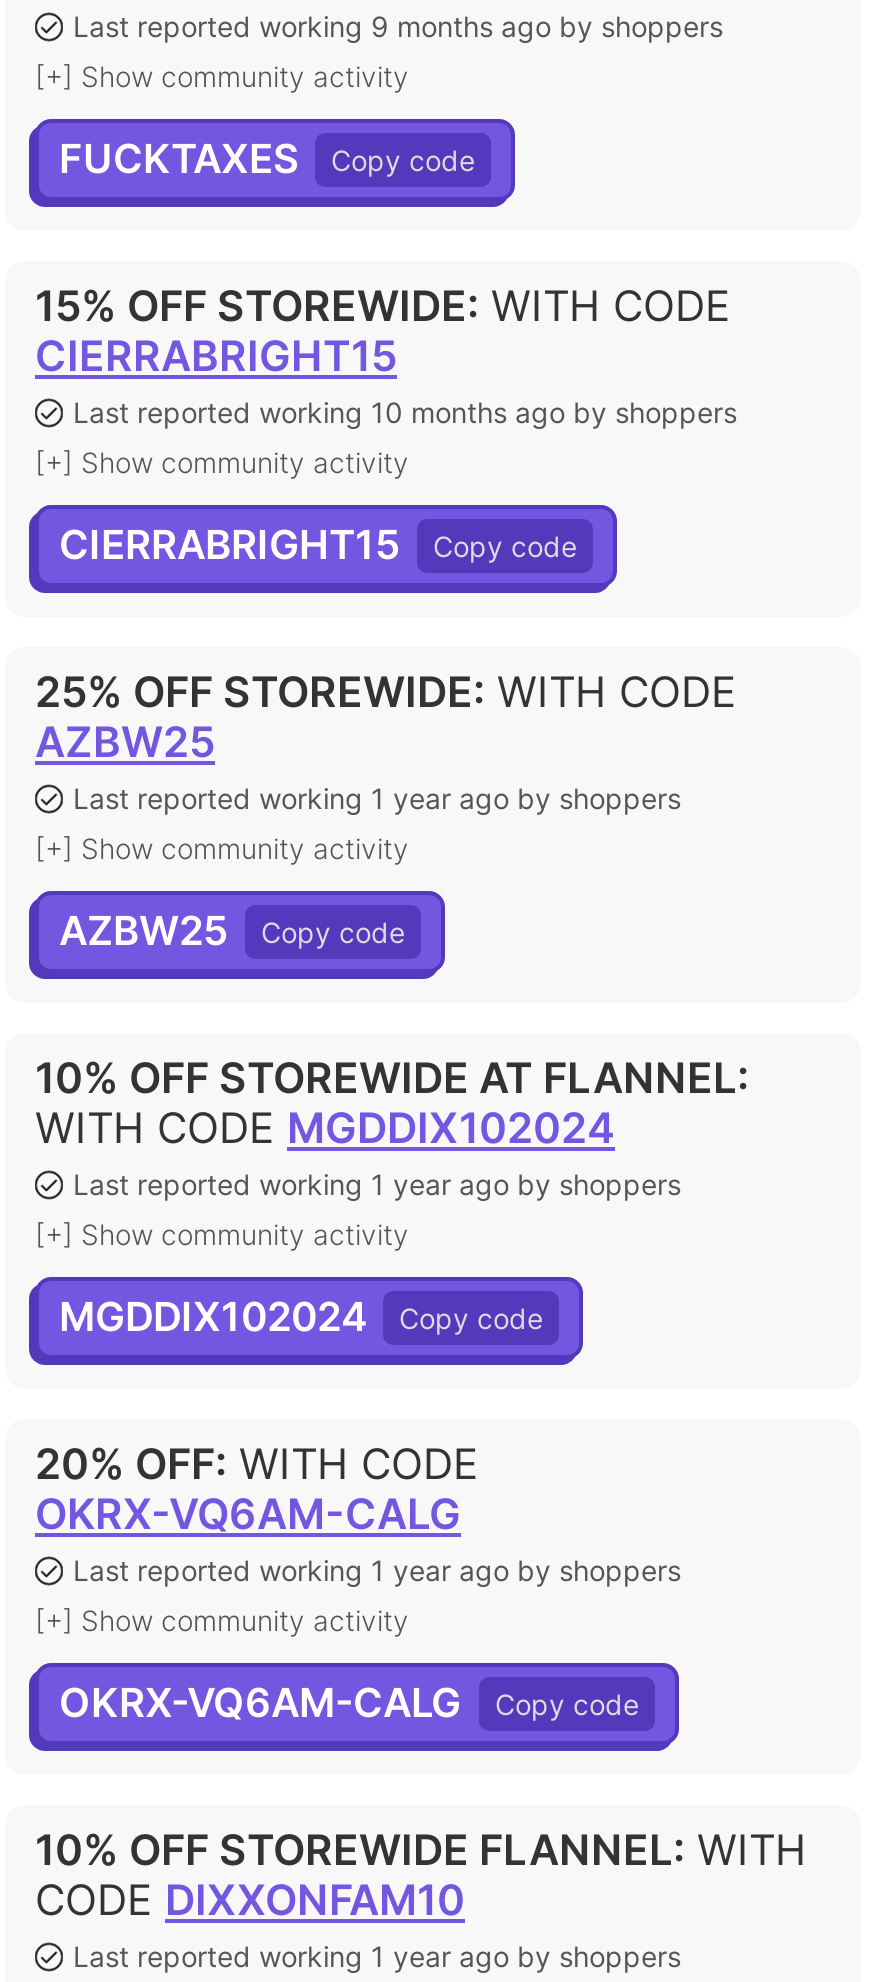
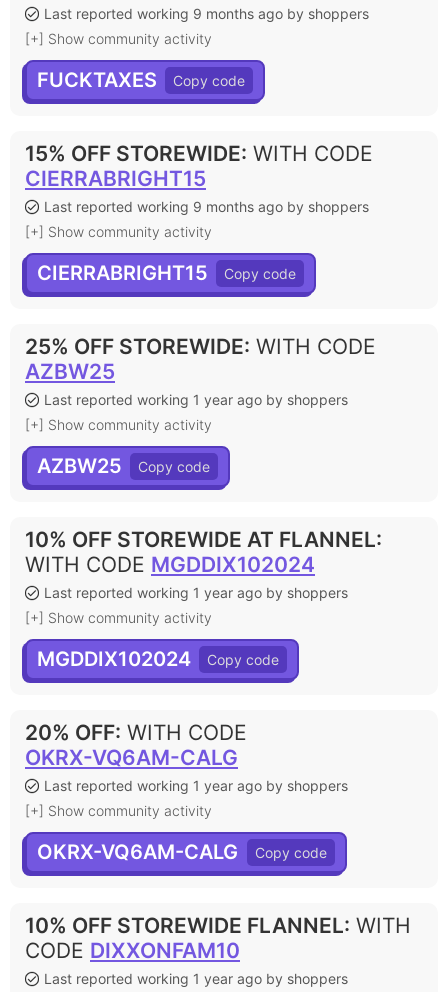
[73,395,737,429] Last reported working 10 months ago by shoppers -> [44,198,369,215] Last reported working 9 months ago by shoppers

